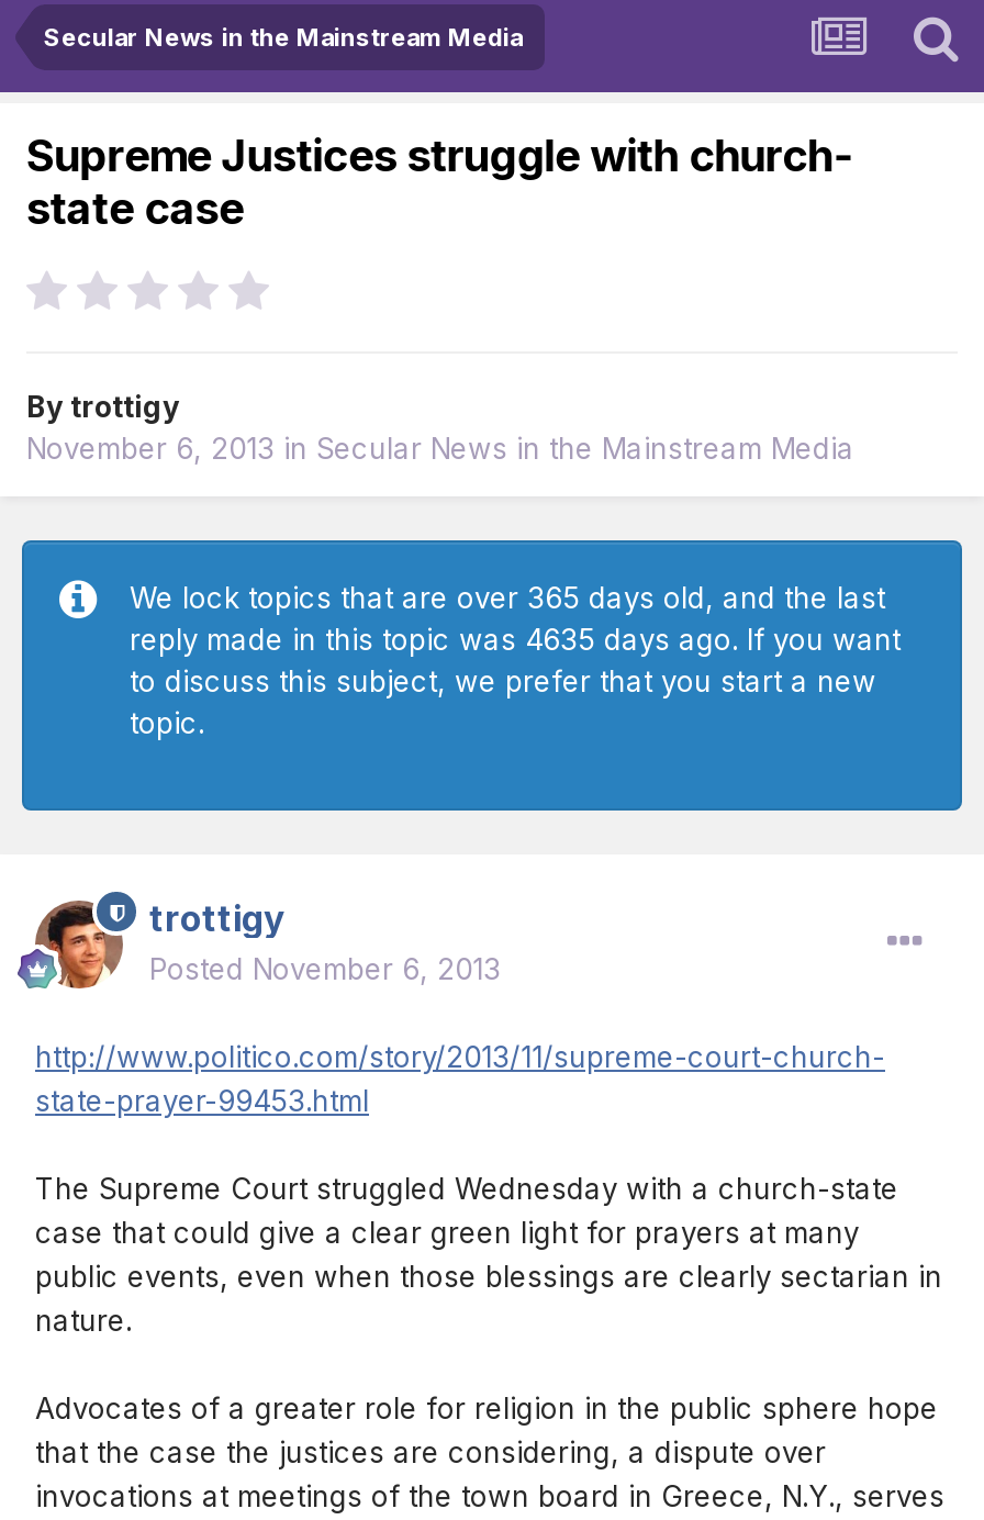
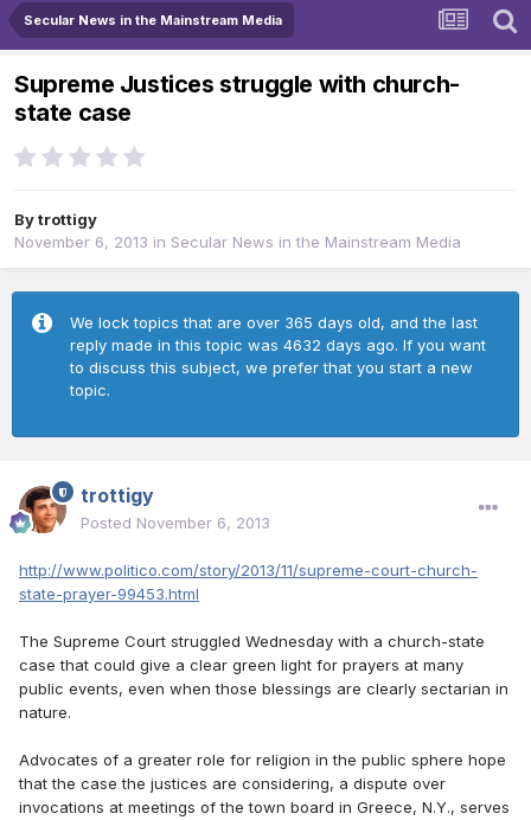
[130,622,901,658] reply made in this topic was 4635 days ago. If you want -> [70,336,486,355] reply made in this topic was 4632 days ago. If you want

